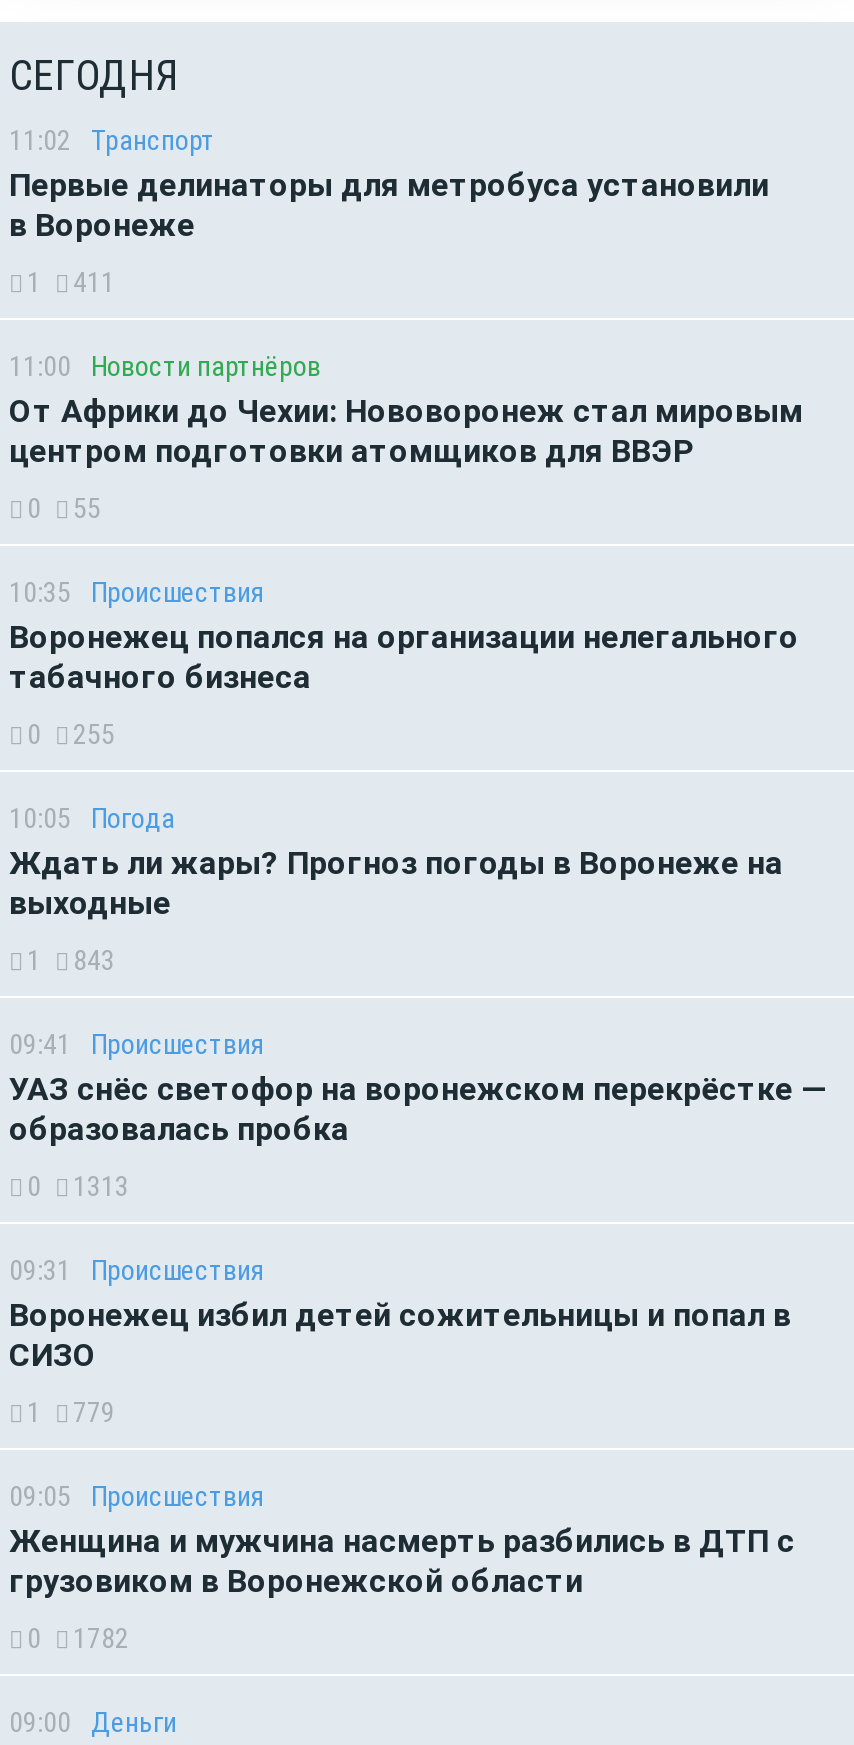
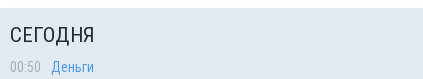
[9,124,827,1738] 11:02 | Транспорт | Первые делинаторы для метробуса установили | в Воронеже | 1 | 411 | 11:00 | Новости партнёров | От Африки до Чехии: Нововоронеж стал мировым | центром подготовки атомщиков для ВВЭР | 0 | 55 | 10:35 | Происшествия | Воронежец попался на организации нелегального | табачного бизнеса | 0 | 255 | 10:05 | Погода | Ждать ли жары? Прогноз погоды в Воронеже на | выходные | 1 | 843 | 09:41 | Происшествия | УАЗ снёс светофор на воронежском перекрёстке — | образовалась пробка | 0 | 1313 | 09:31 | Происшествия | Воронежец избил детей сожительницы и попал в | СИЗО | 1 | 779 | 09:05 | Происшествия | Женщина и мужчина насмерть разбились в ДТП с | грузовиком в Воронежской области | 0 | 1782 | 09:00 -> [10,59,41,75] 00:50

